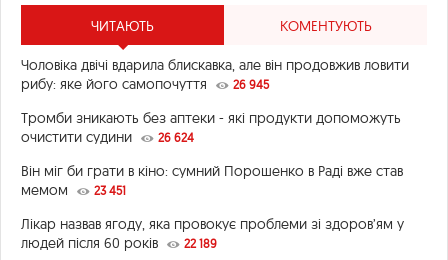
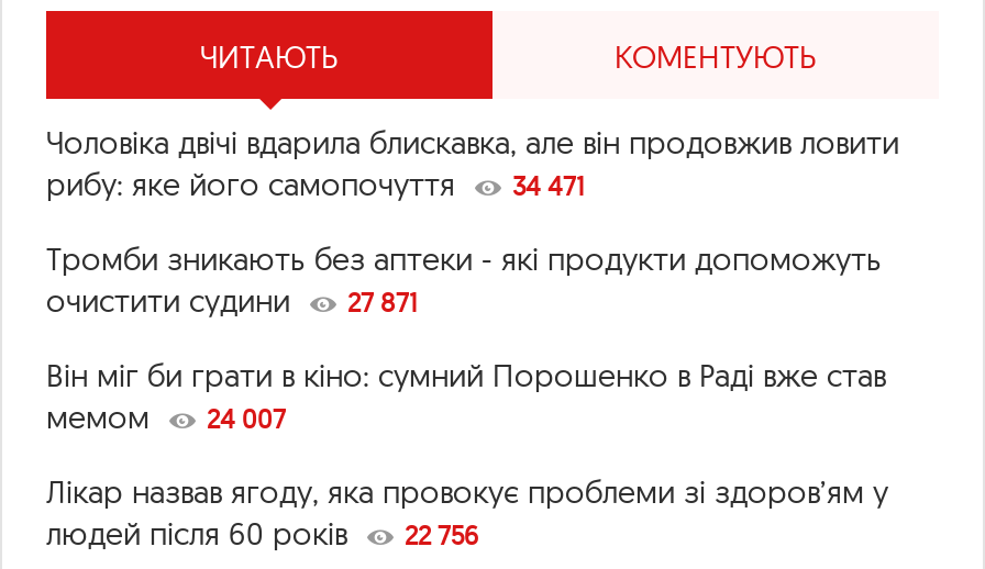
[21,75,269,93] рибу: яке його самопочуття 26 945 -> [46,165,585,204] рибу: яке його самопочуття 34 471
[21,128,194,146] очистити судини 26 624 -> [46,281,418,321] очистити судини 27 871
[21,181,126,199] мемом 23 451 -> [46,398,286,437] мемом 24 007
[21,234,217,252] людей після 60 років 22 189 -> [46,514,479,554] людей після 60 років 22 756

